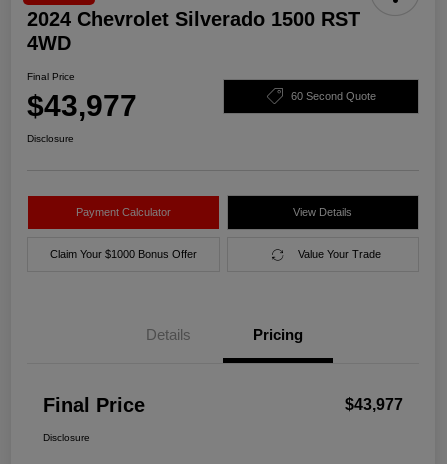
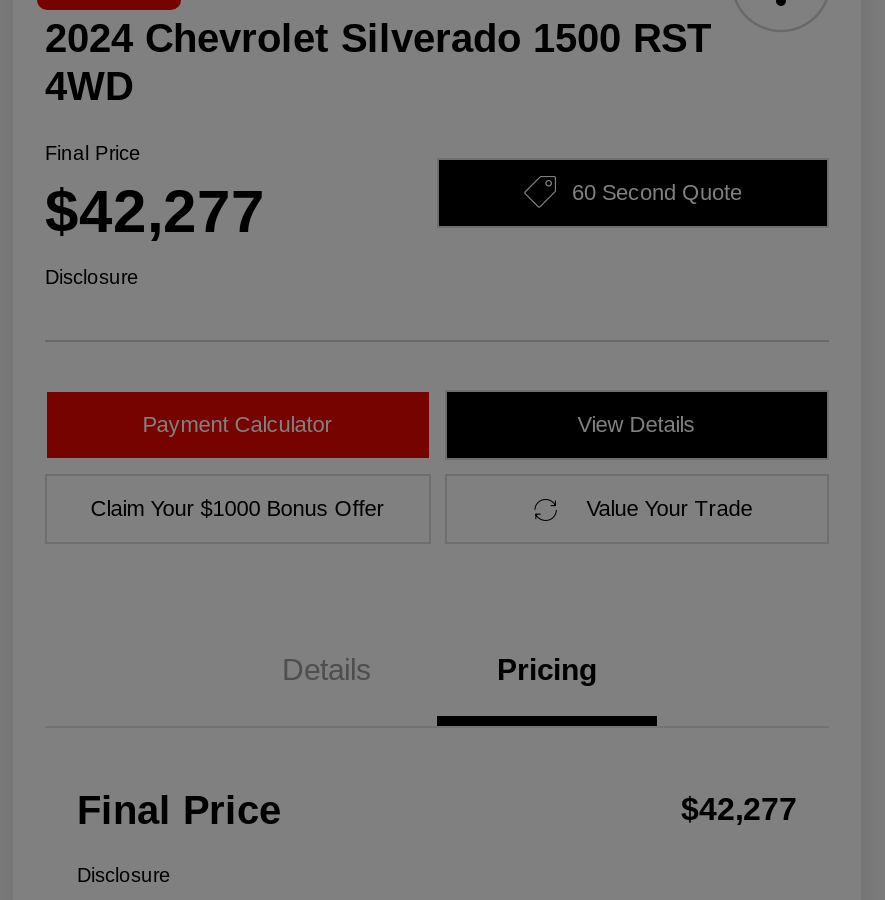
[27,89,137,122] $43,977 -> [45,178,265,244] $42,277
[345,396,403,413] $43,977 -> [681,792,797,826] $42,277

